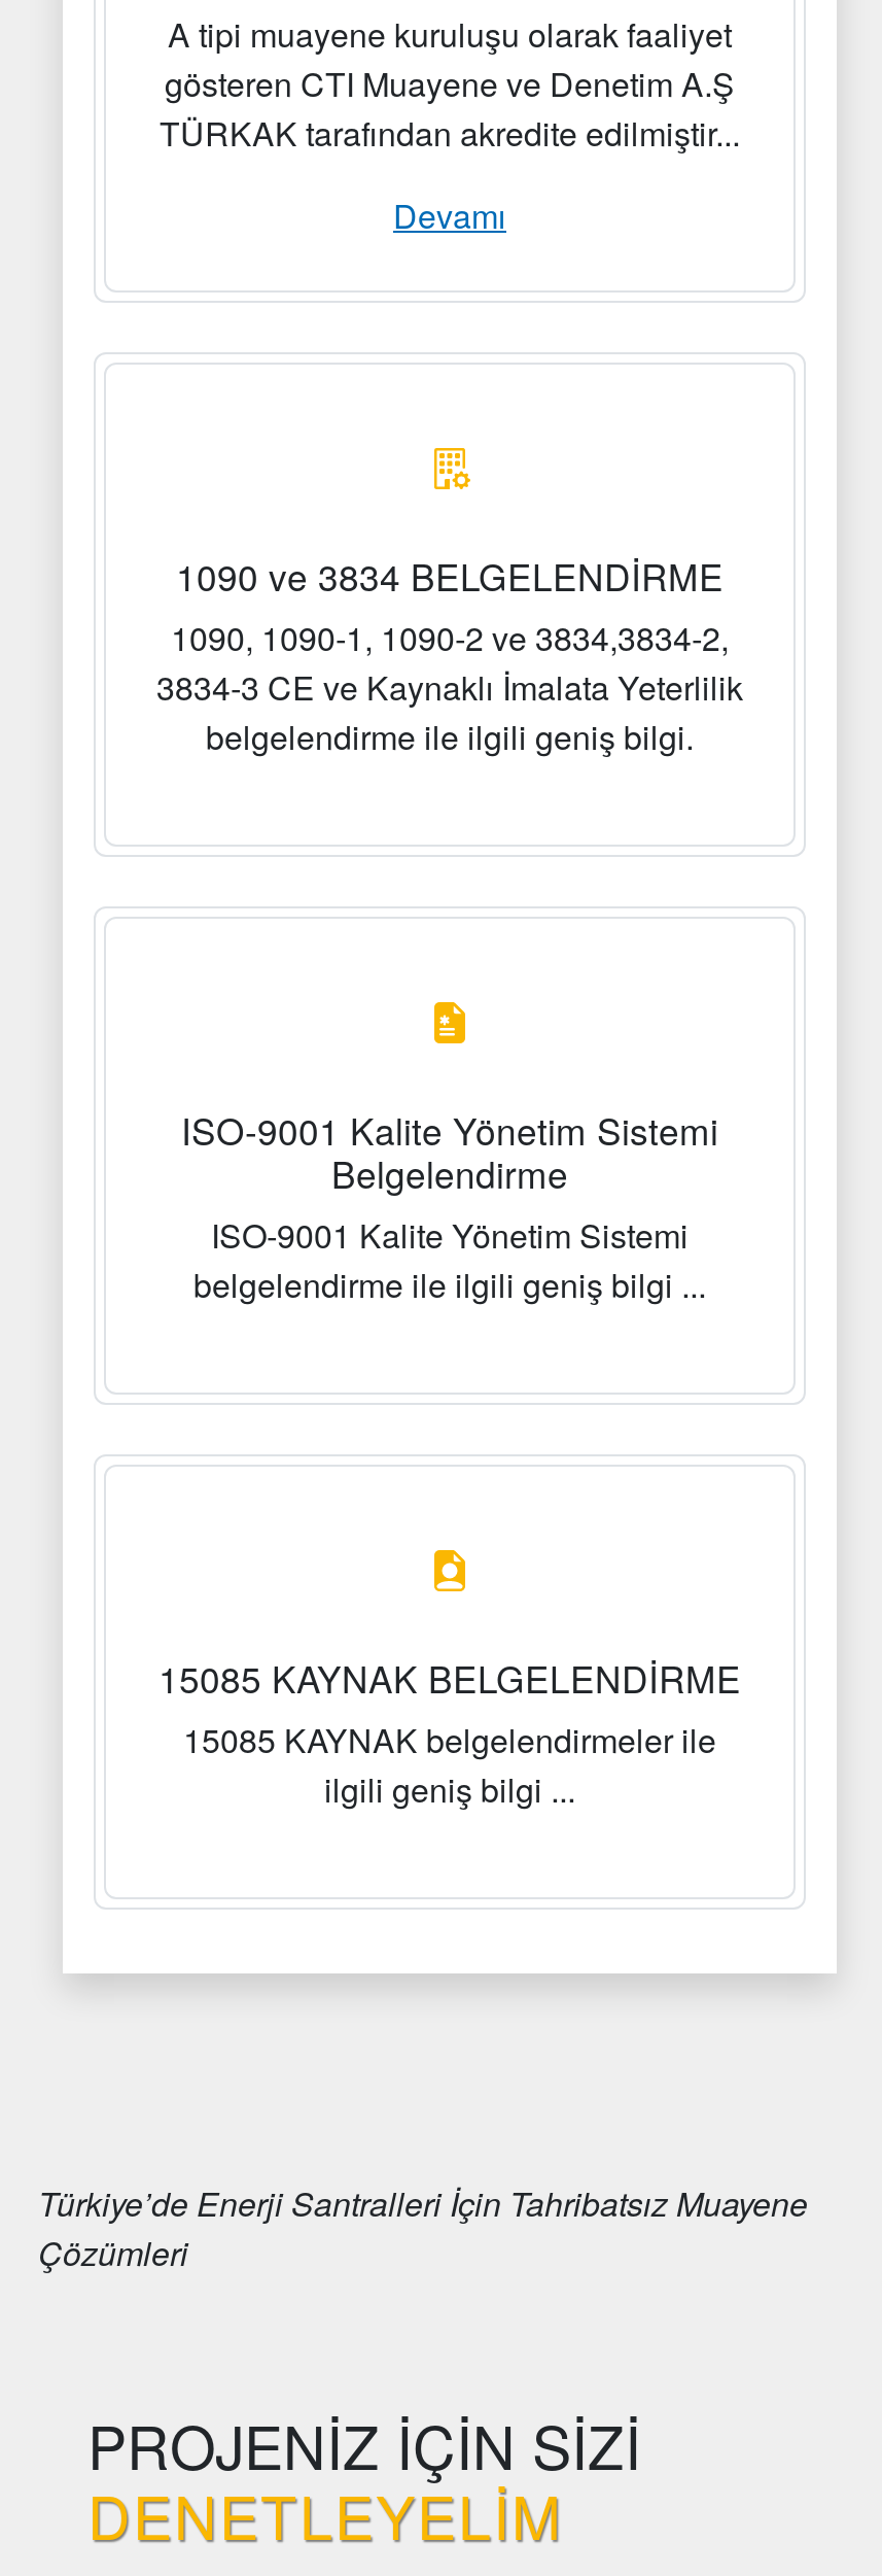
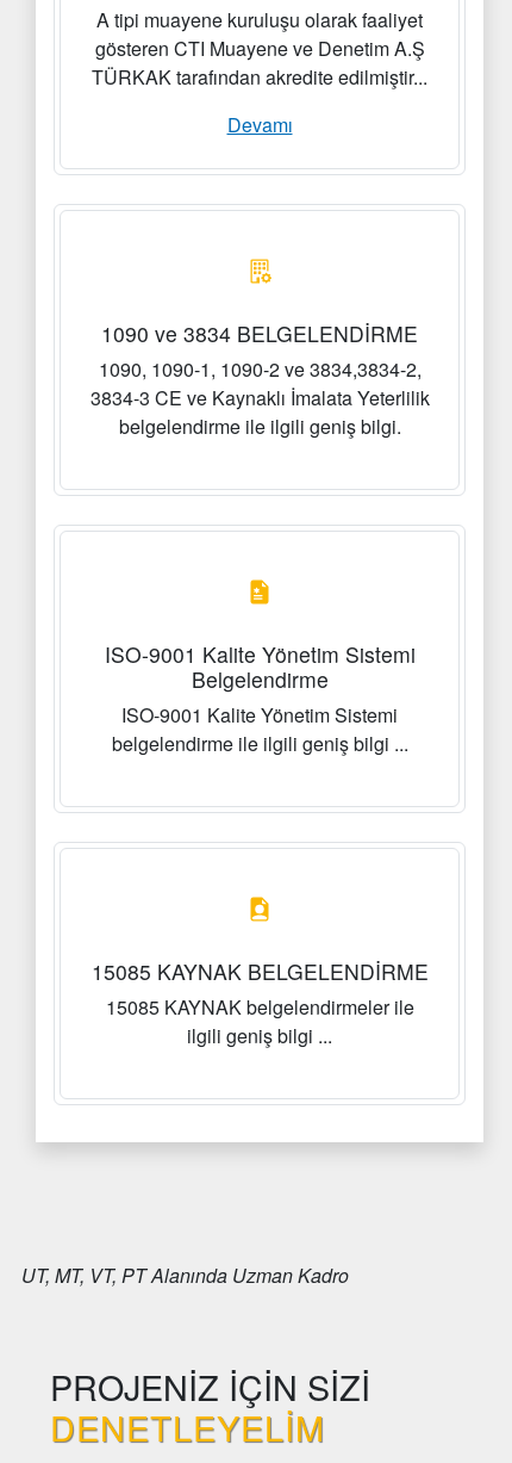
[38,2180,808,2276] Türkiye’de Enerji Santralleri İçin Tahribatsız Muayene | Çözümleri -> [21,1262,349,1289] UT, MT, VT, PT Alanında Uzman Kadro

